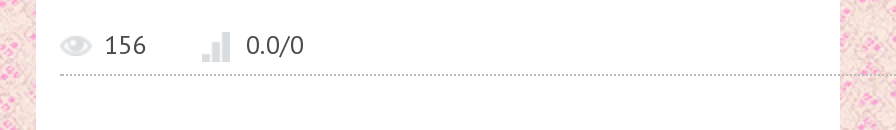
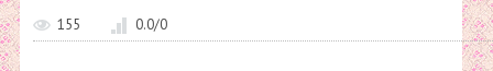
[104,28,146,62] 156 -> [57,15,80,34] 155

